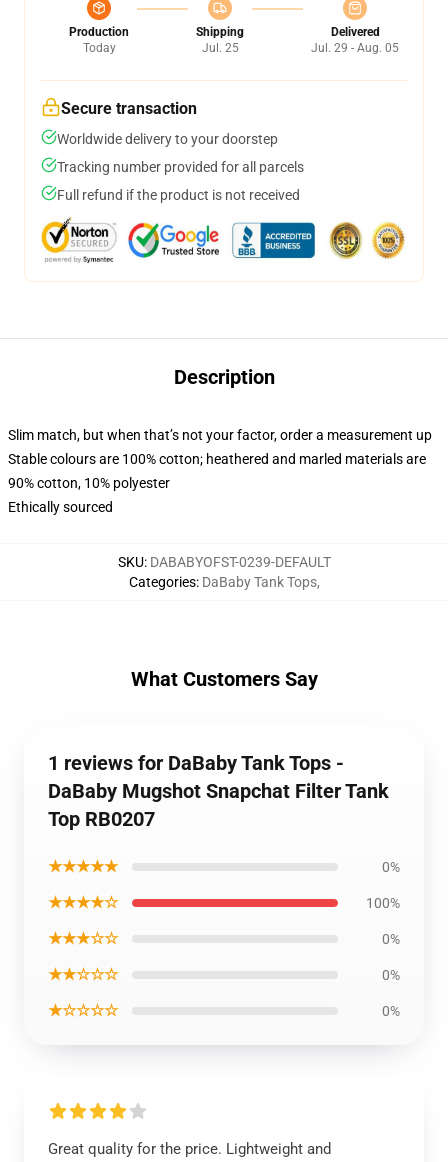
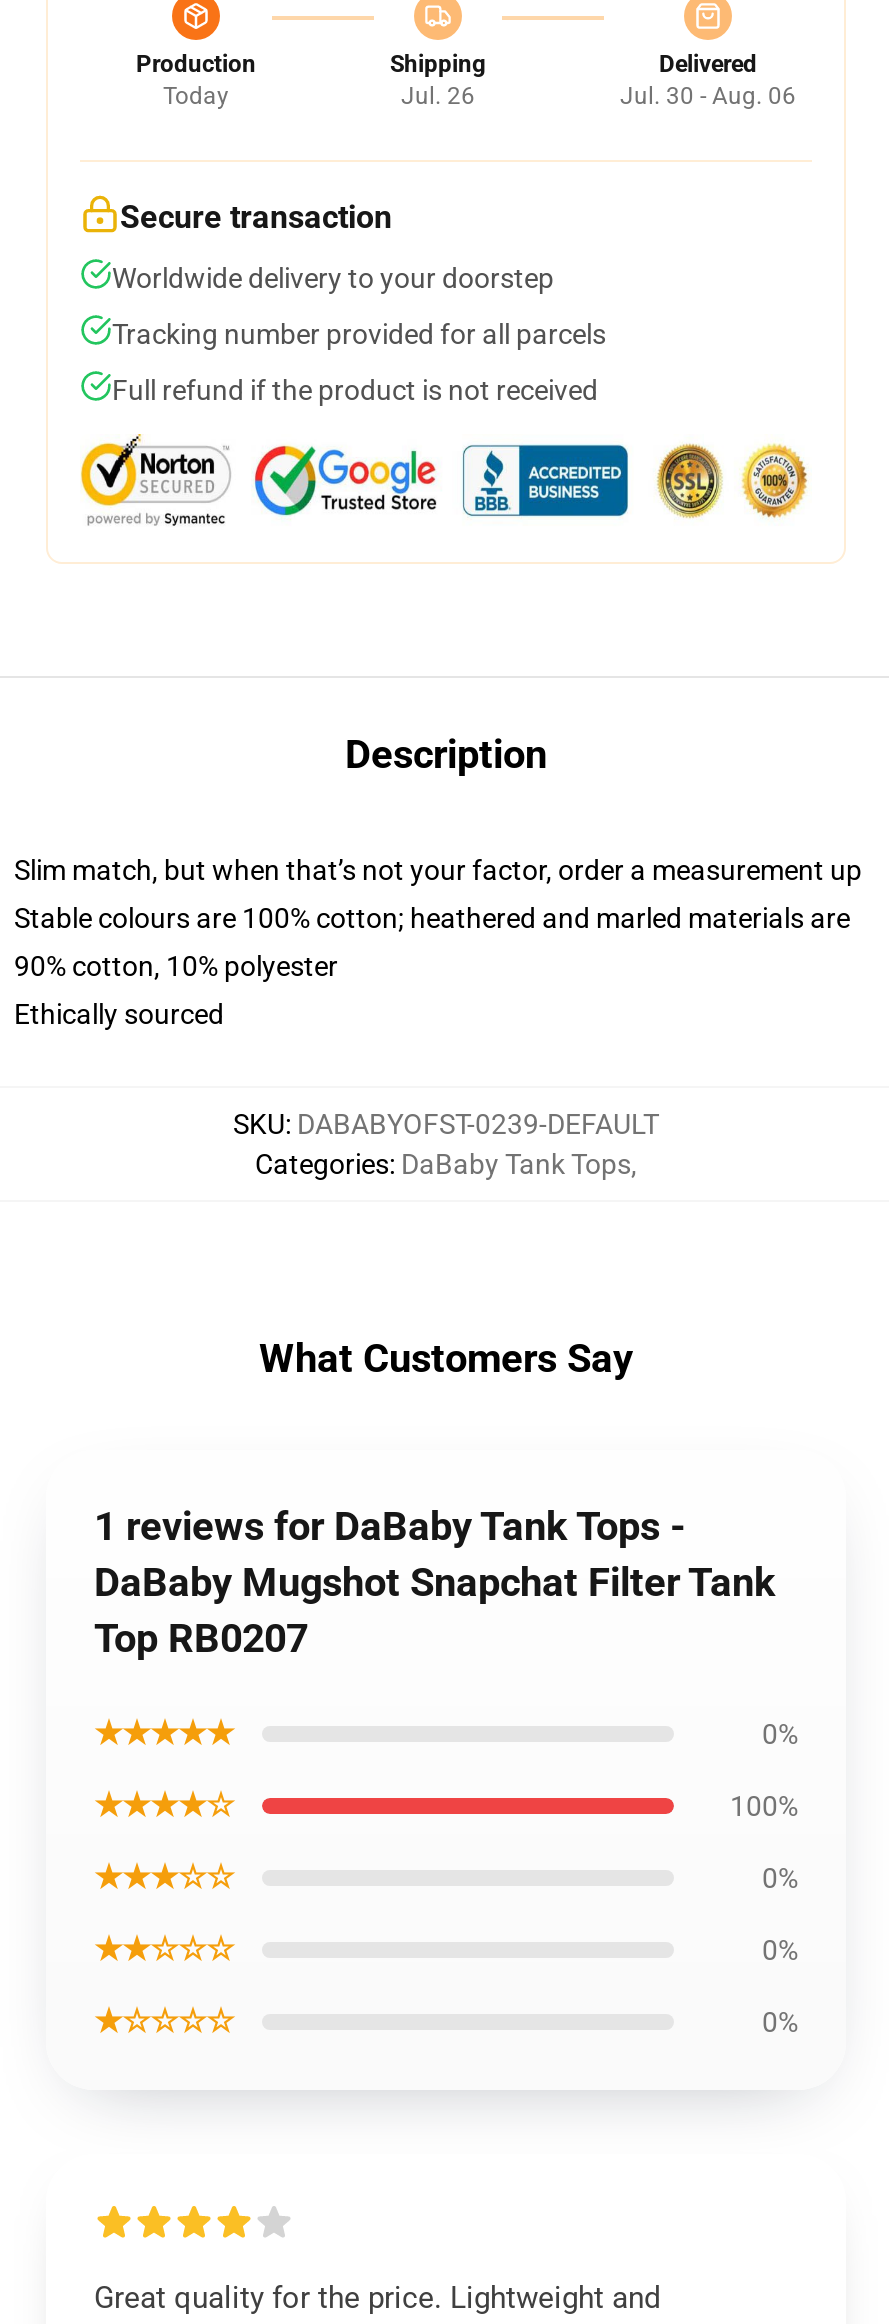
[201,41,238,55] Jul. 25 -> [401,82,475,110] Jul. 26
[311,41,399,55] Jul. 29 - Aug. 05 -> [620,82,796,110] Jul. 30 - Aug. 06

